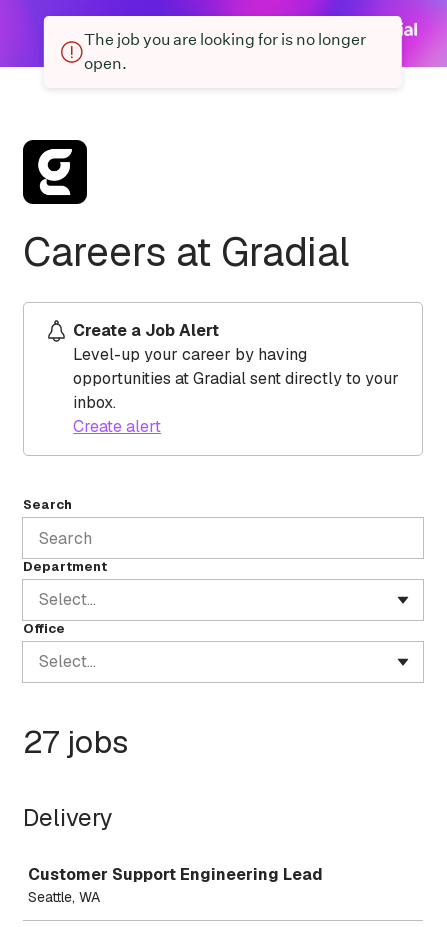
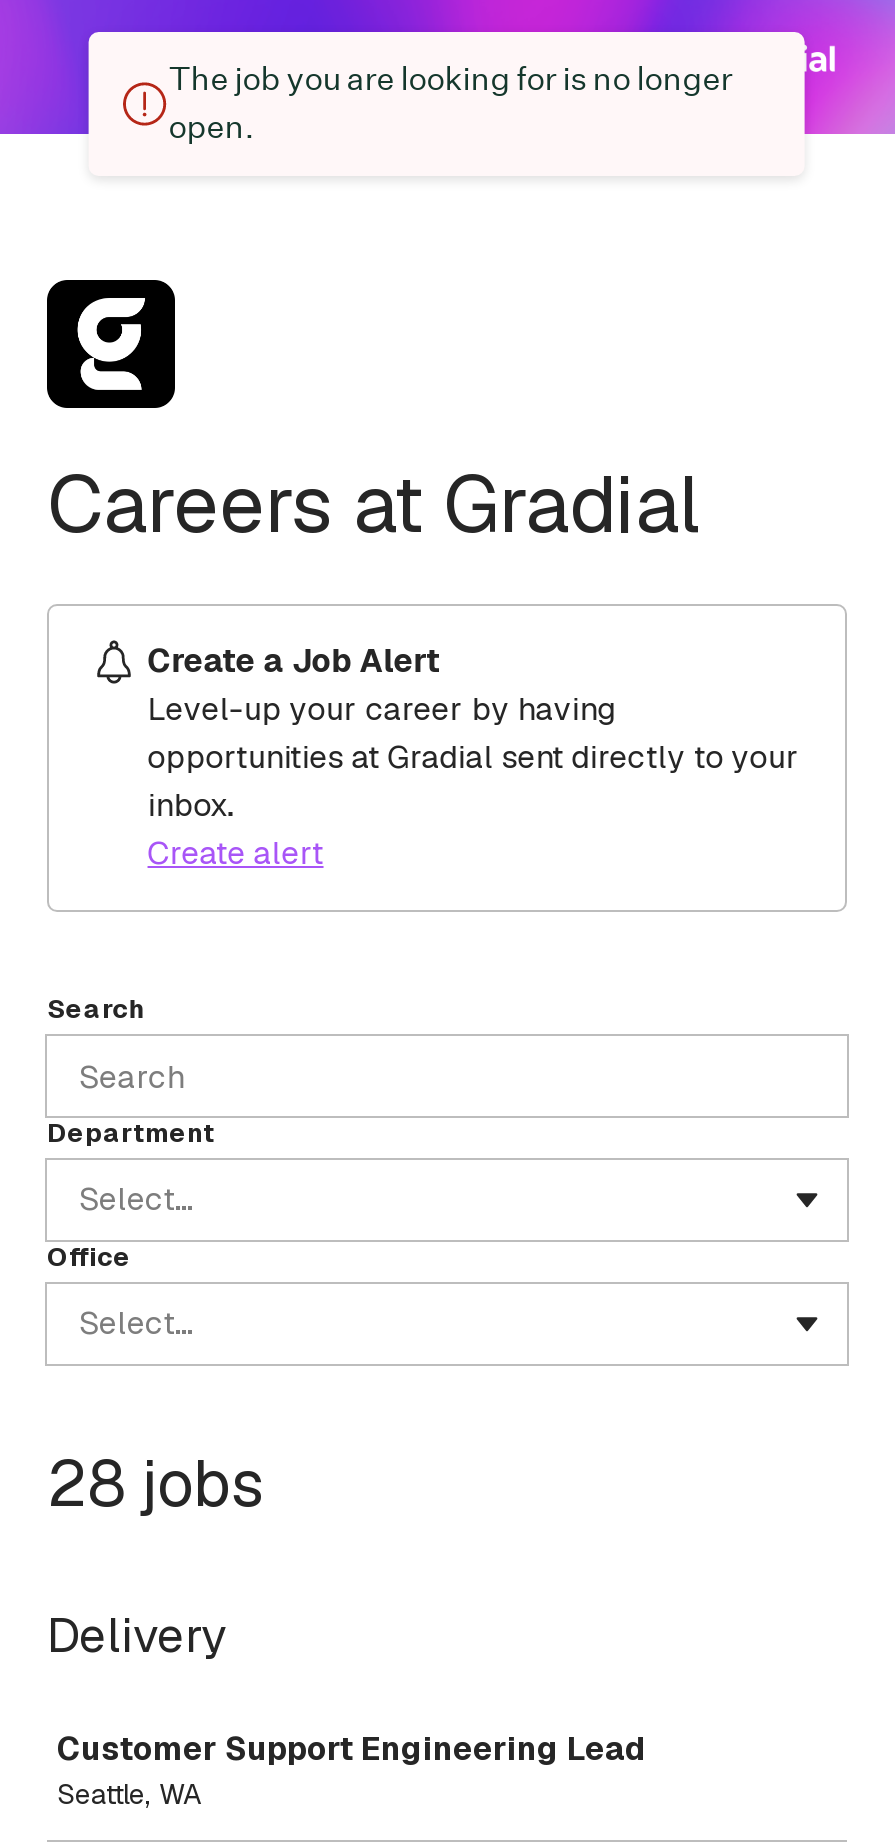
[23,721,128,762] 27 jobs -> [47,1442,263,1524] 28 jobs

